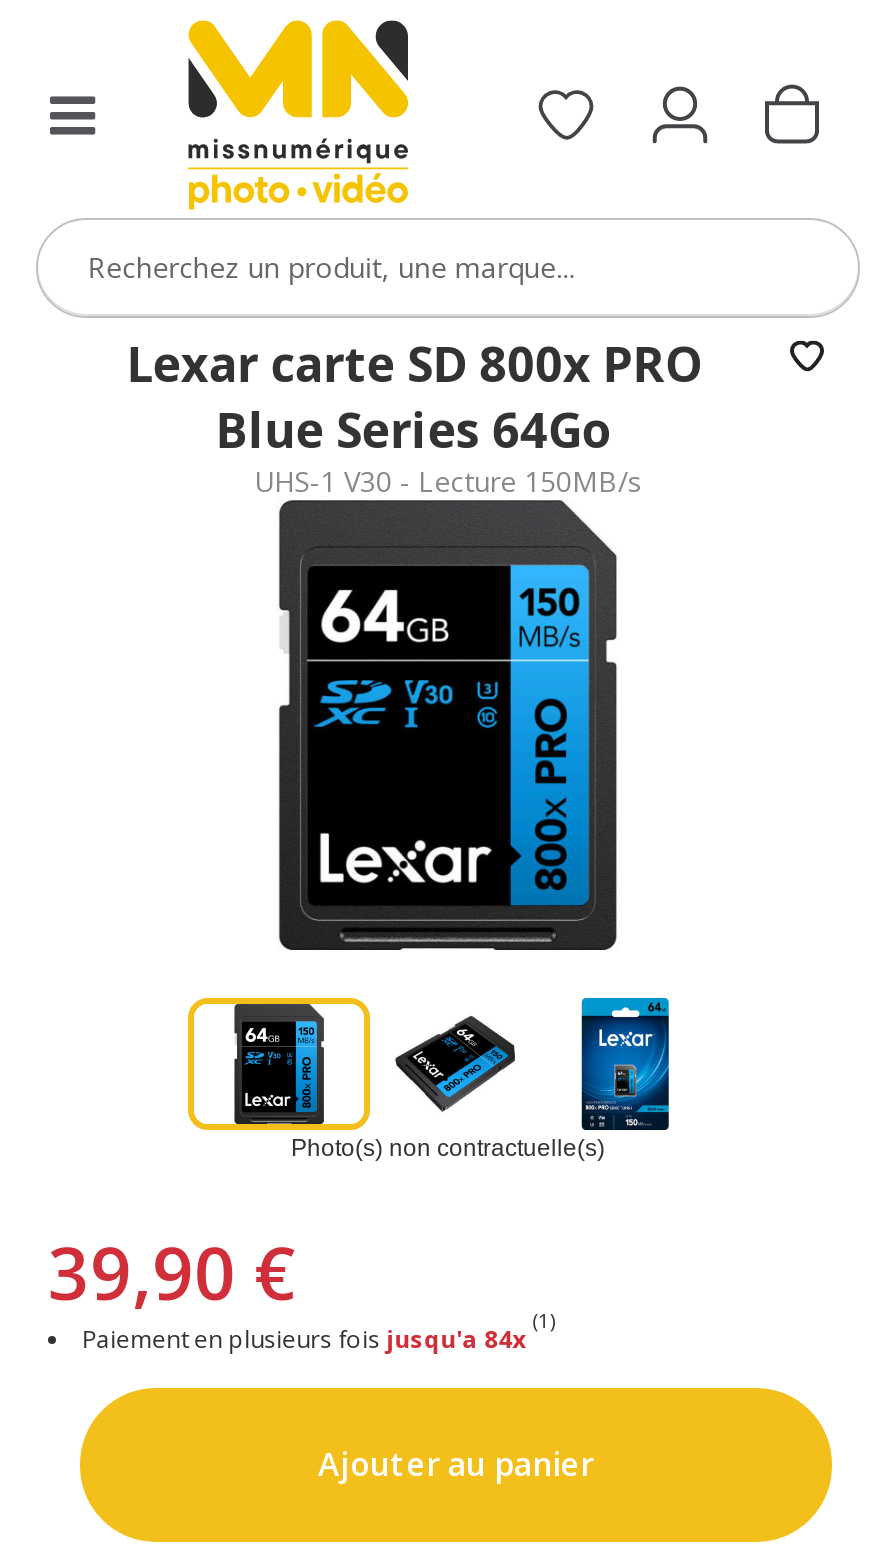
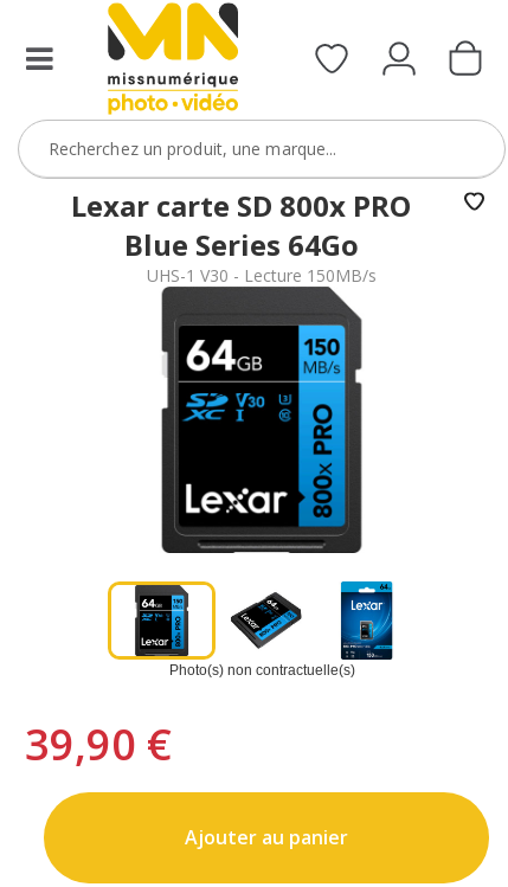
[532,1305,556,1333] (1) -> none
[82,1321,526,1355] Paiement en plusieurs fois jusqu'a 84x -> none

